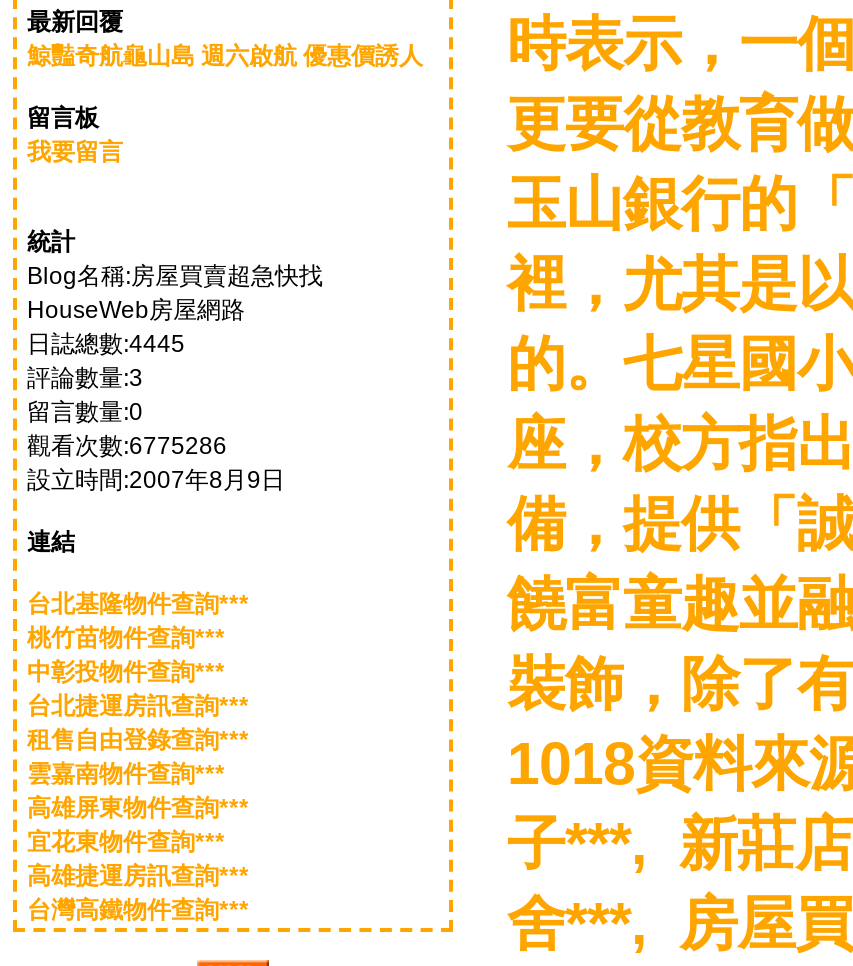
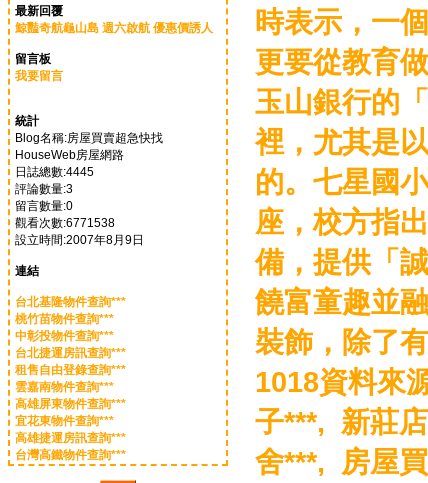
[27,432,227,460] 觀看次數:6775286 -> [15,216,115,230] 觀看次數:6771538

